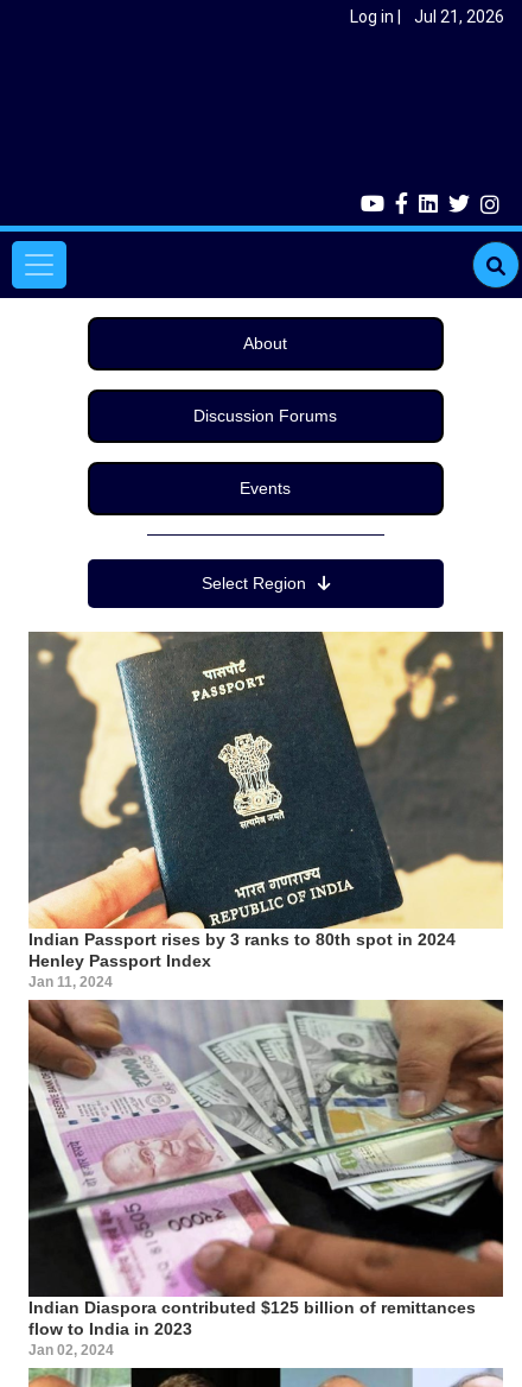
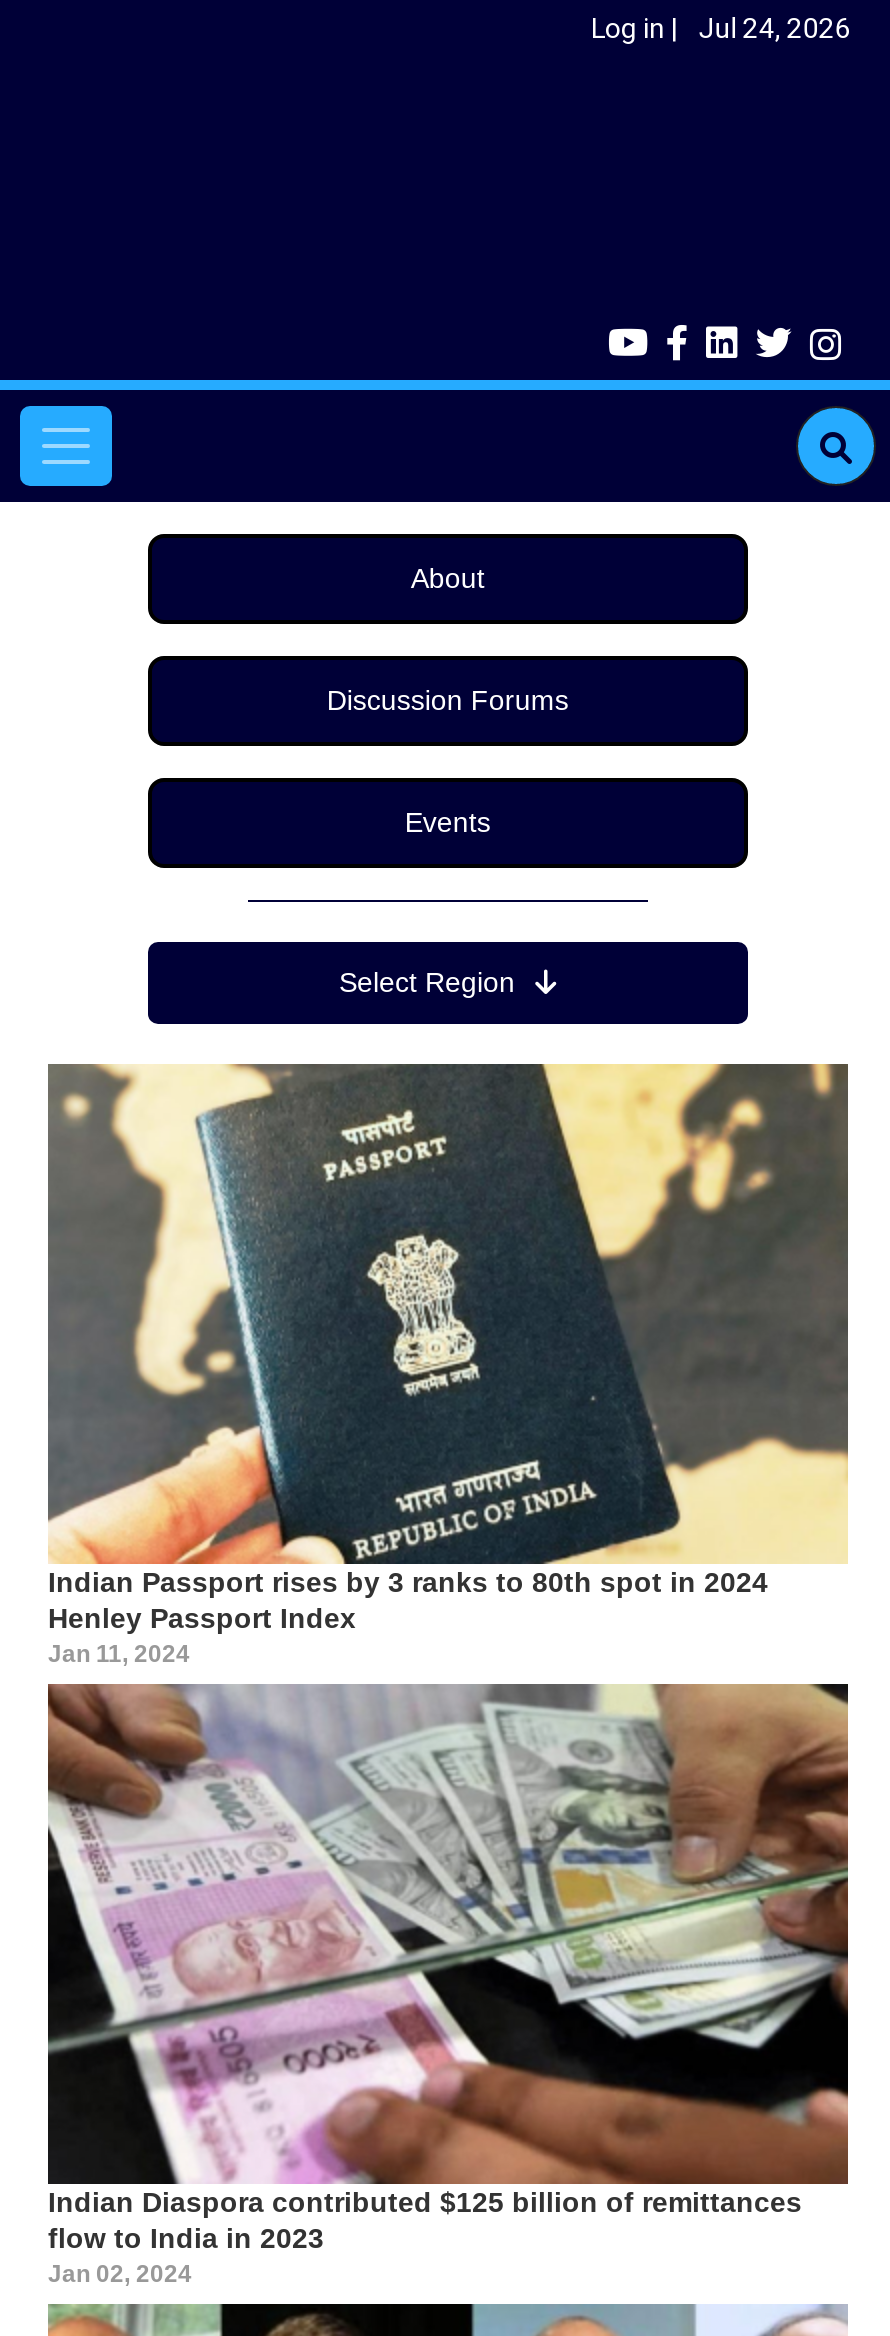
[351,8,504,27] Log in Jul 21, 2026 -> [591,13,850,45] Log in Jul 24, 2026

